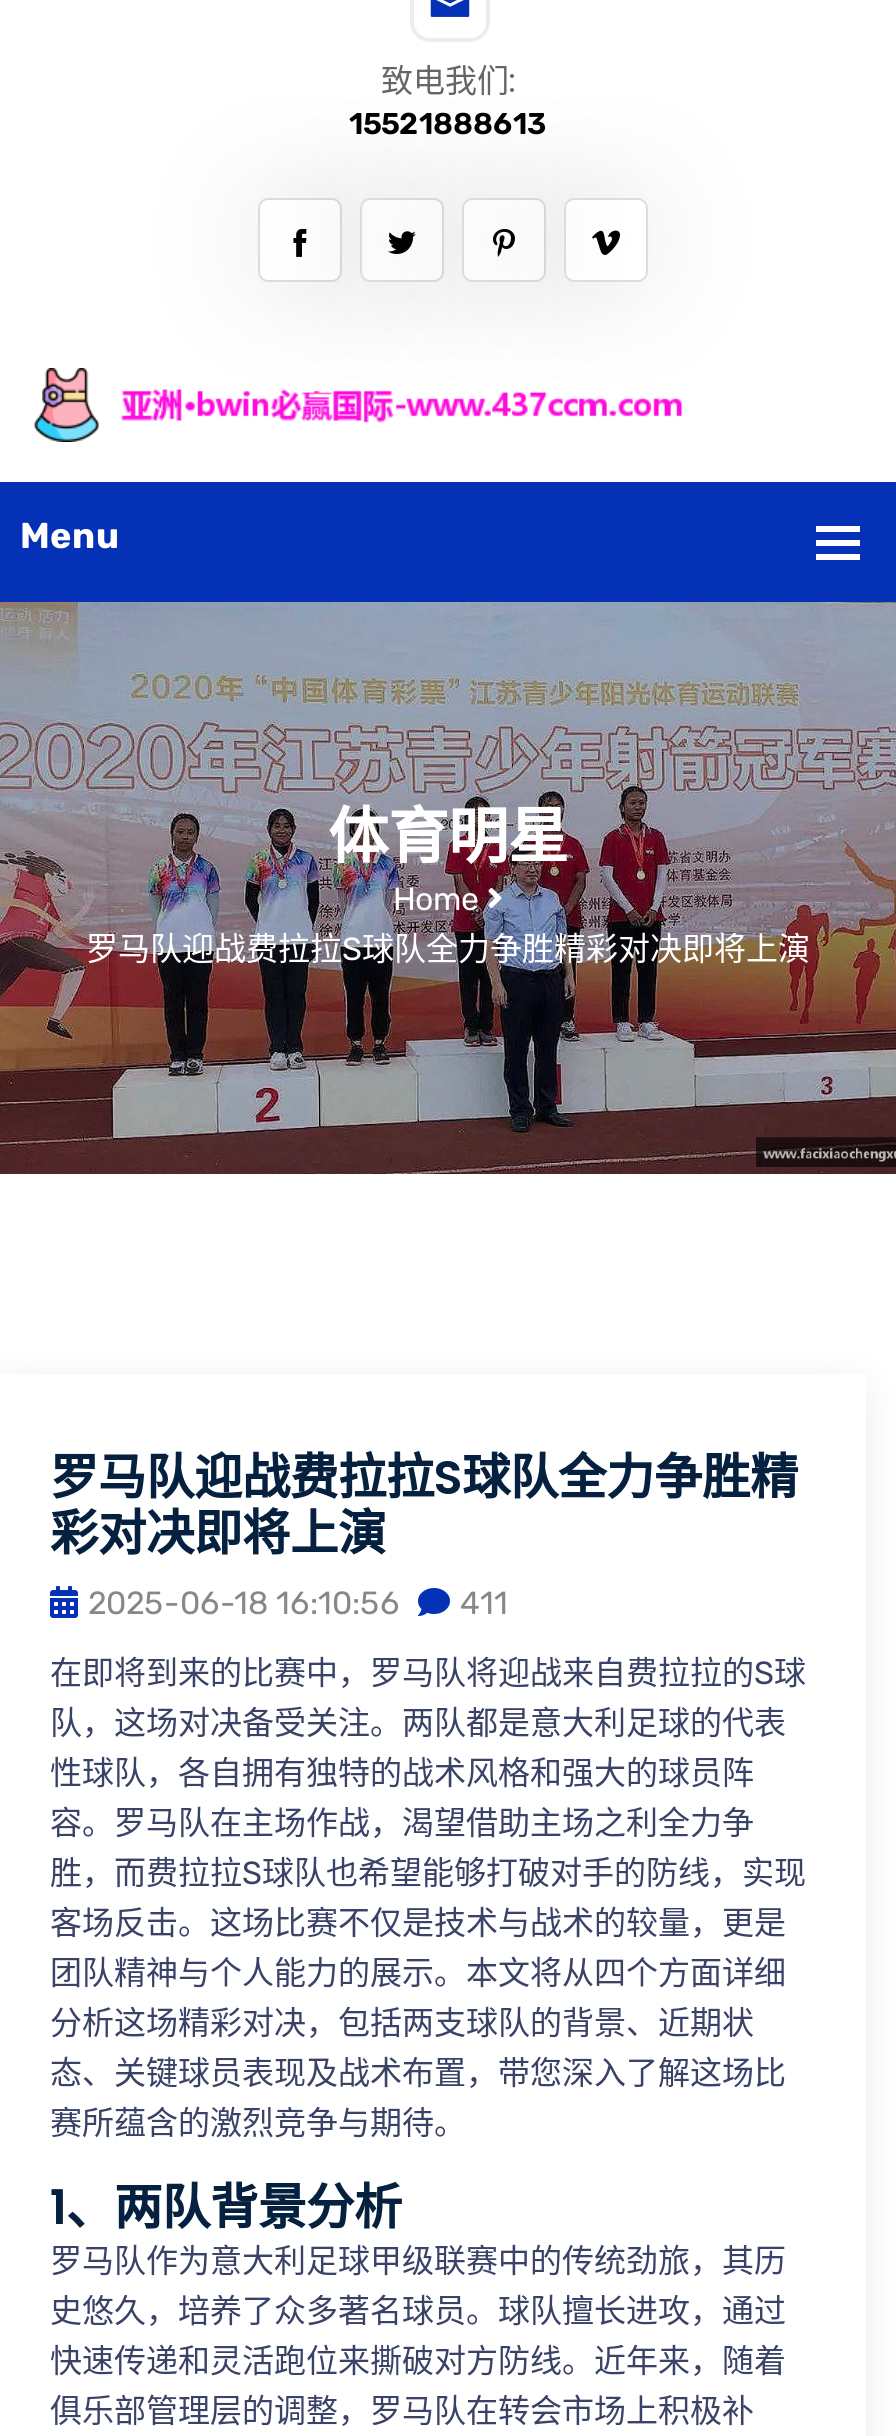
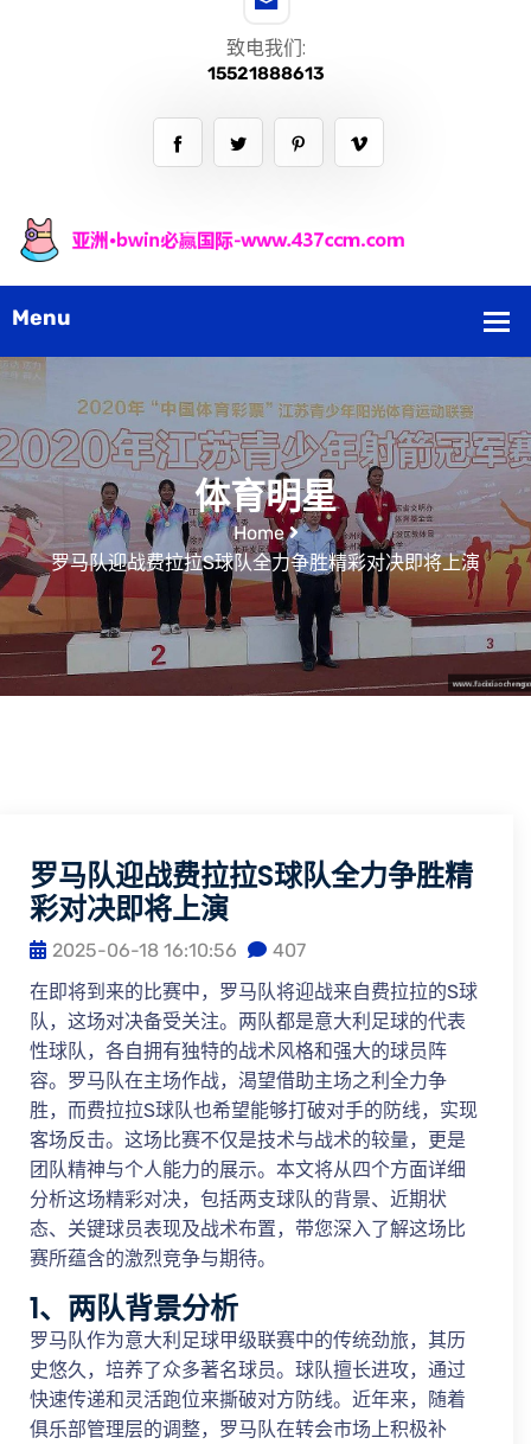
[88,1583,508,1621] 2025-06-18 16:10:56 411 -> [52,938,306,961] 2025-06-18 16:10:56 407

